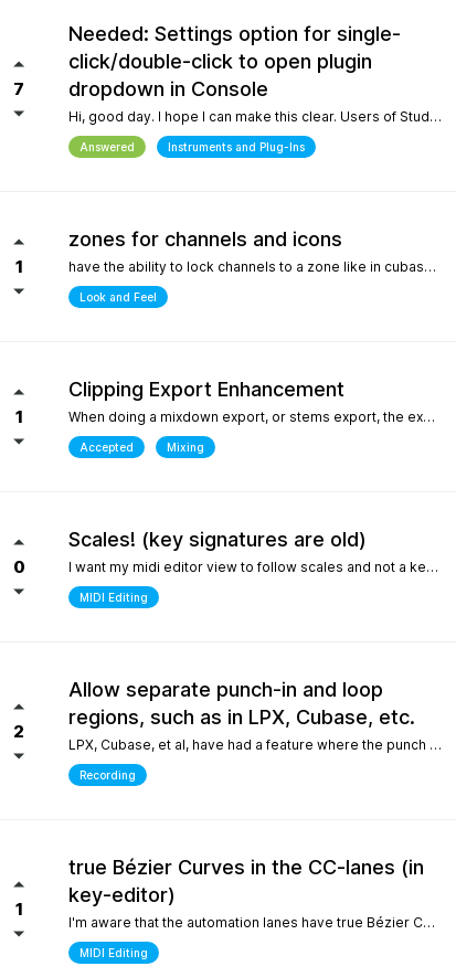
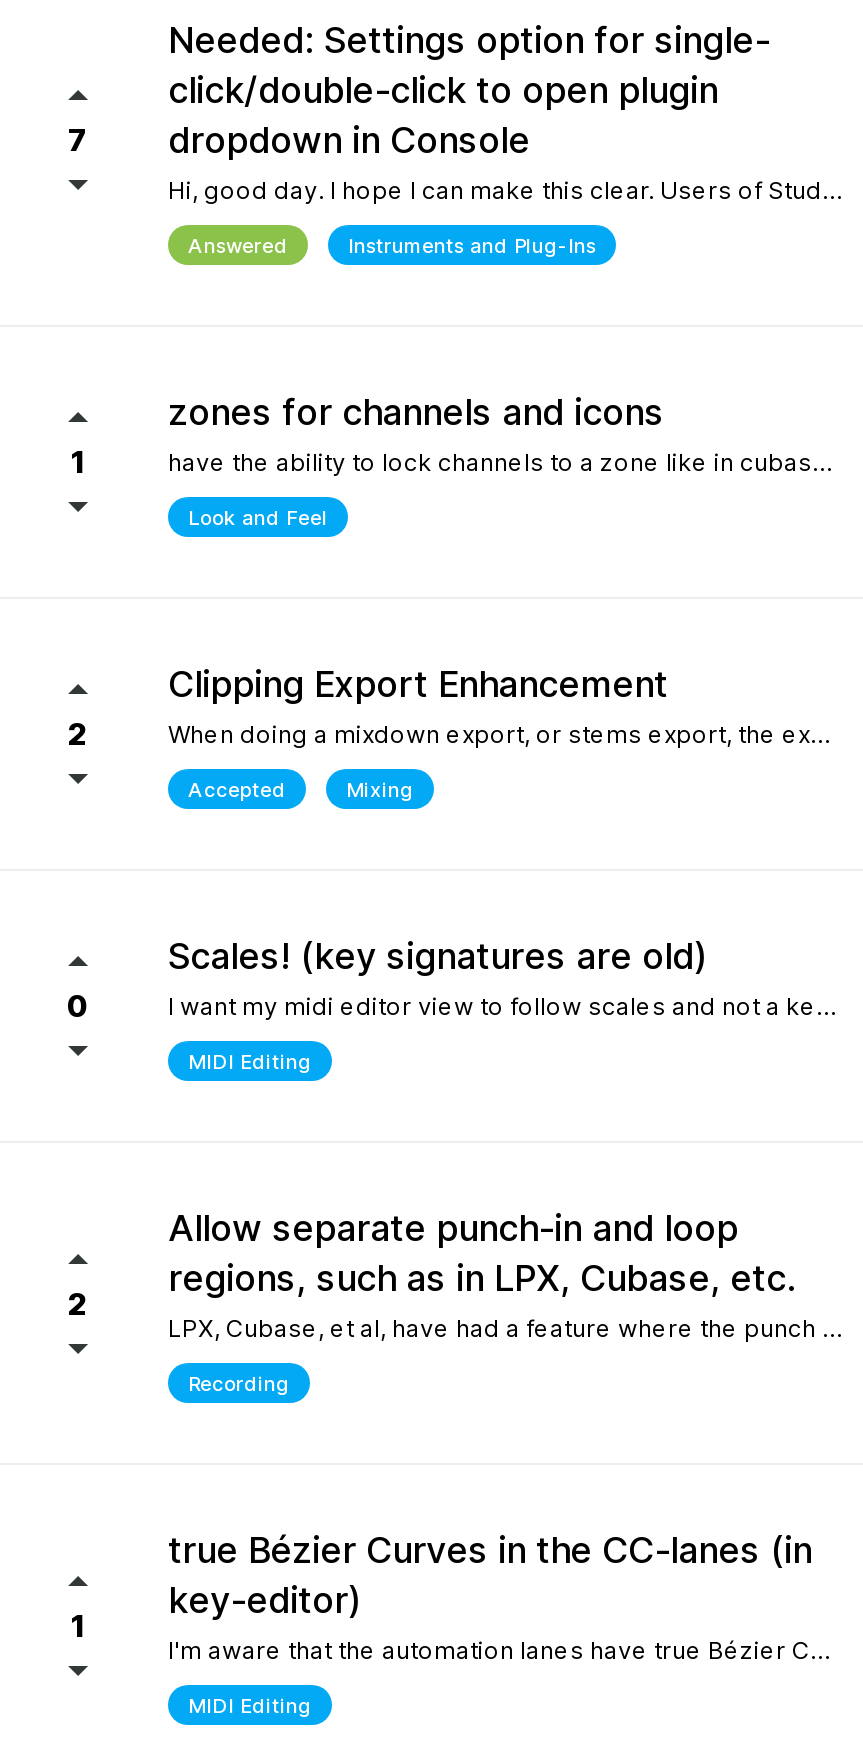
[15,406,23,427] 1 -> [68,715,88,753] 2

